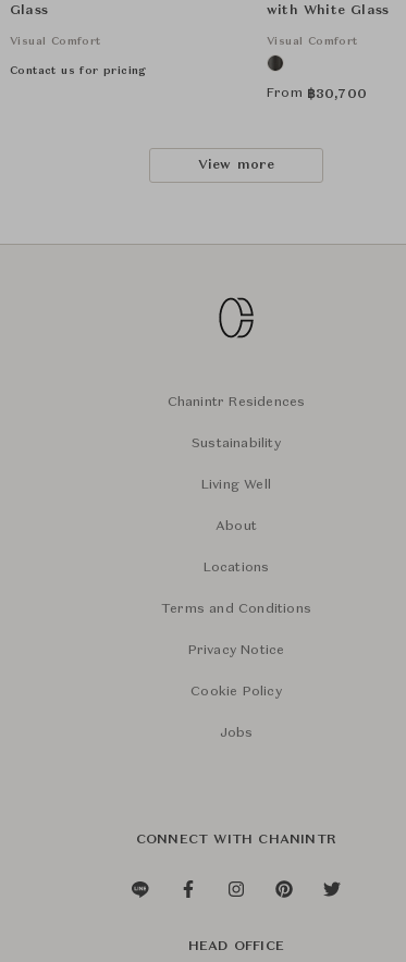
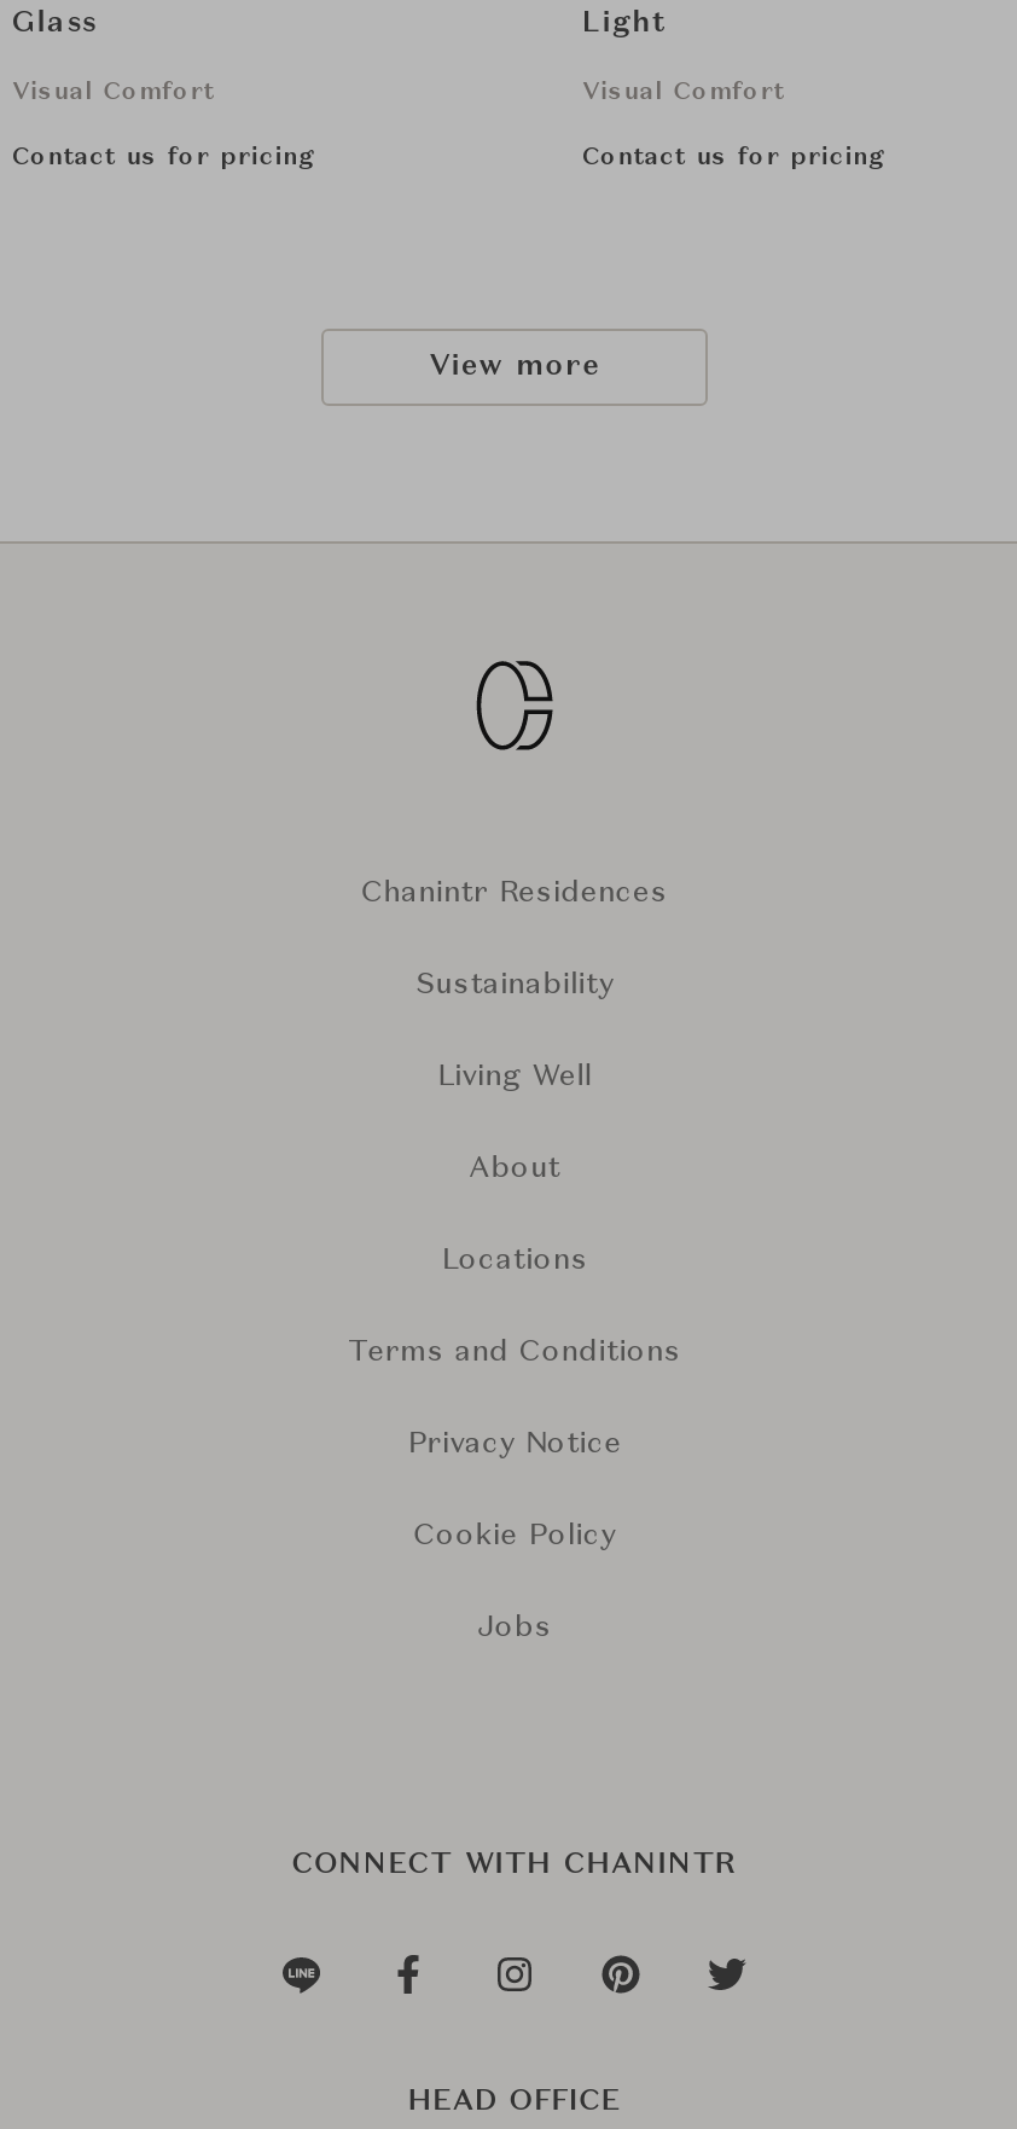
[267,4,389,17] with White Glass -> [582,10,667,39] Light
[267,87,367,101] From ฿30,700 -> [582,145,886,169] Contact us for pricing

